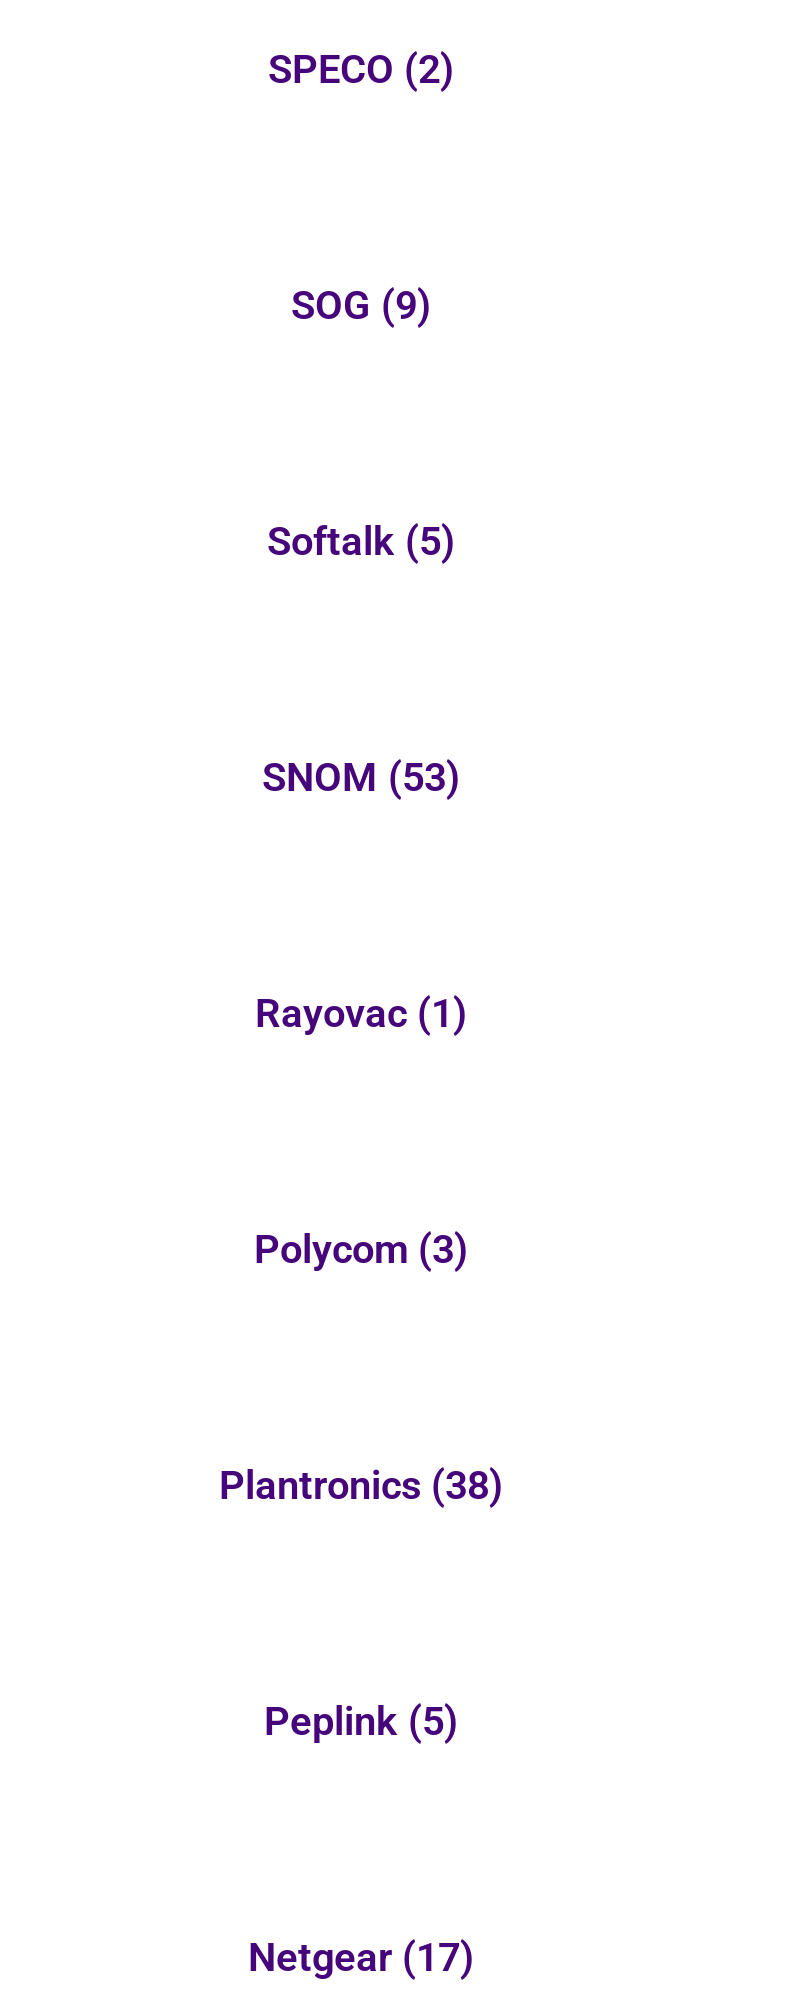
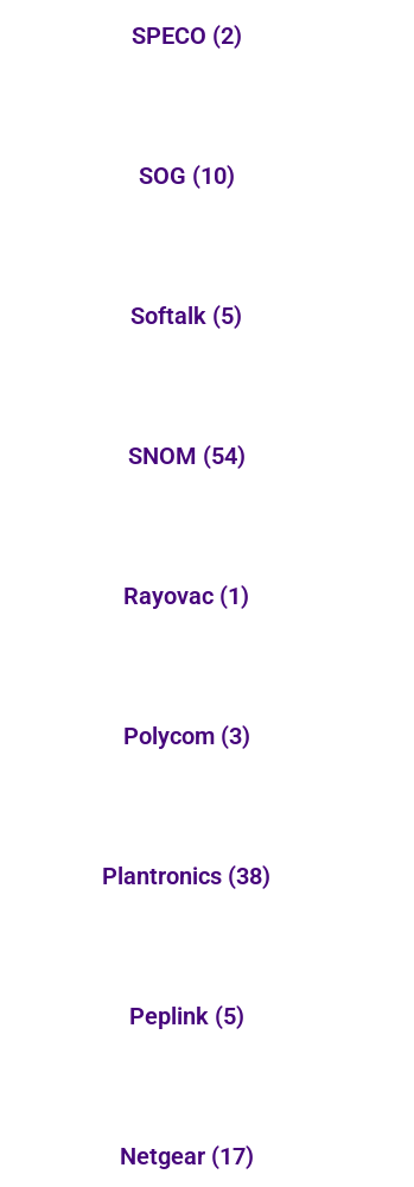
[291,280,431,328] SOG (9) -> [138,161,234,190] SOG (10)
[262,752,460,800] SNOM (53) -> [128,442,245,470] SNOM (54)

